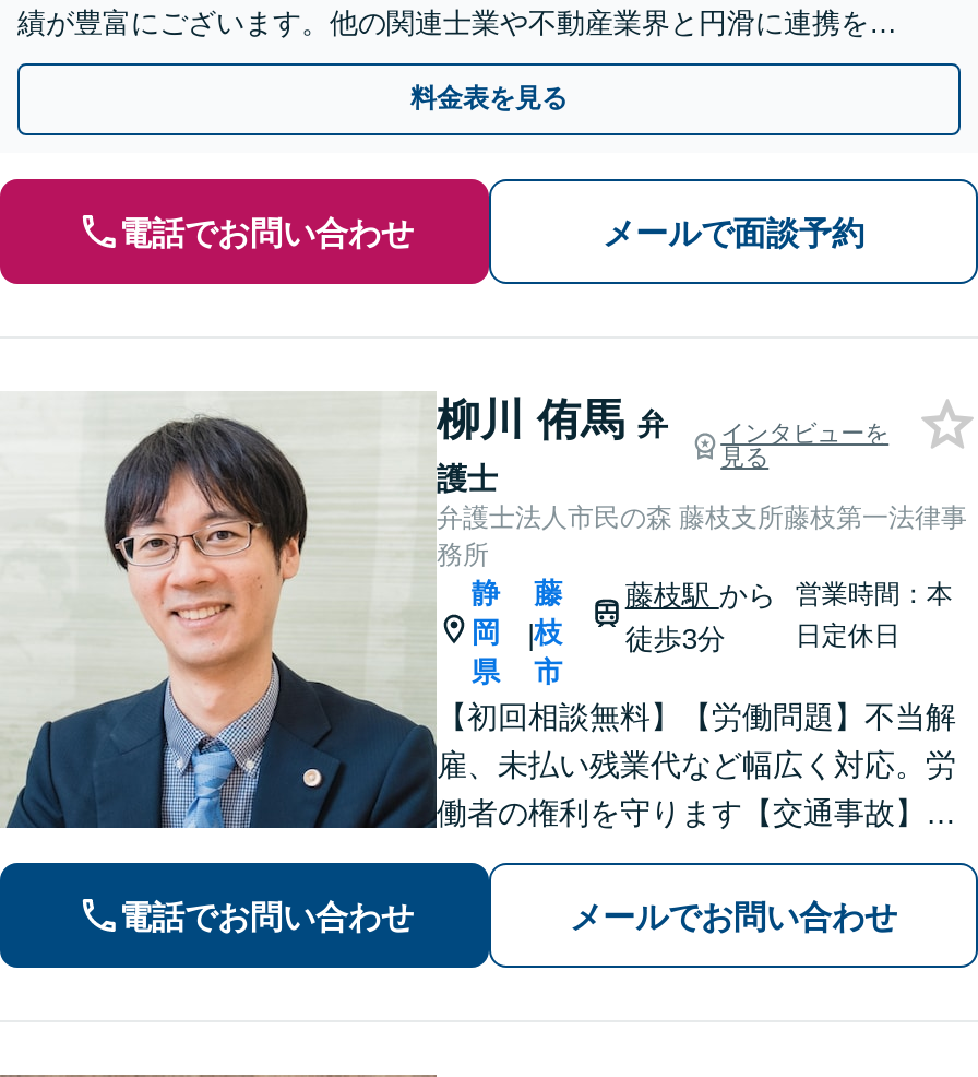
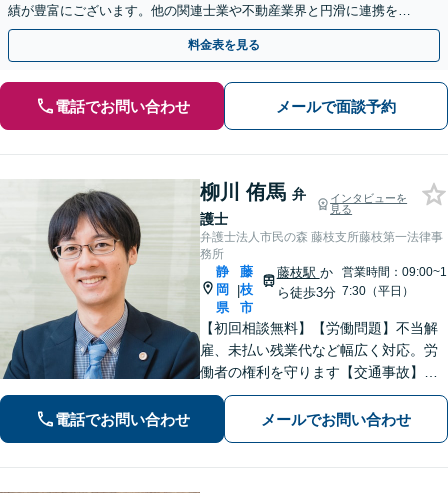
[795,579,953,651] 営業時間：本 | 日定休日 -> [342,265,447,298] 営業時間：09:00~1 | 7:30（平日）

